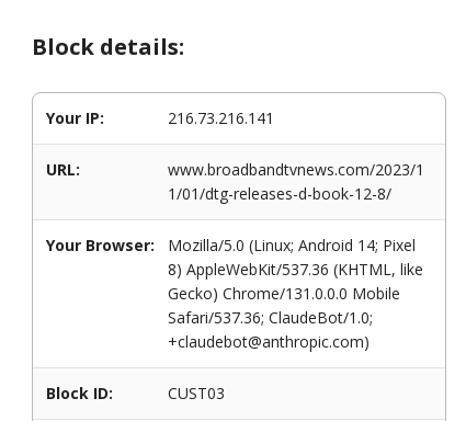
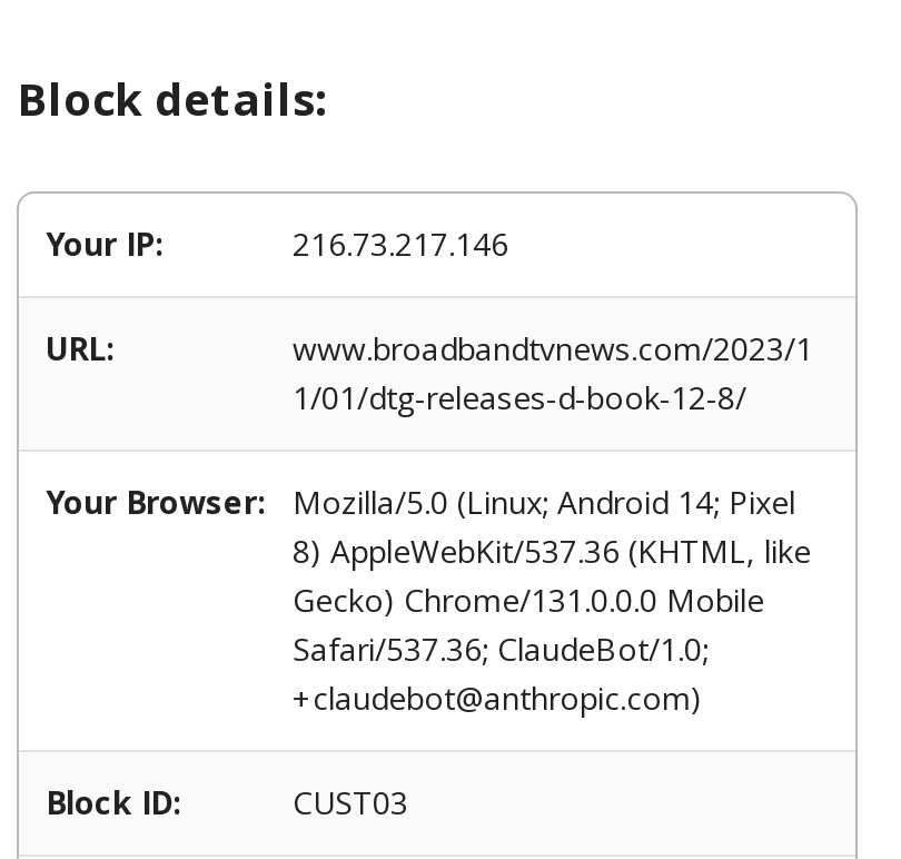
[168,107,274,128] 216.73.216.141 -> [293,223,508,265] 216.73.217.146

